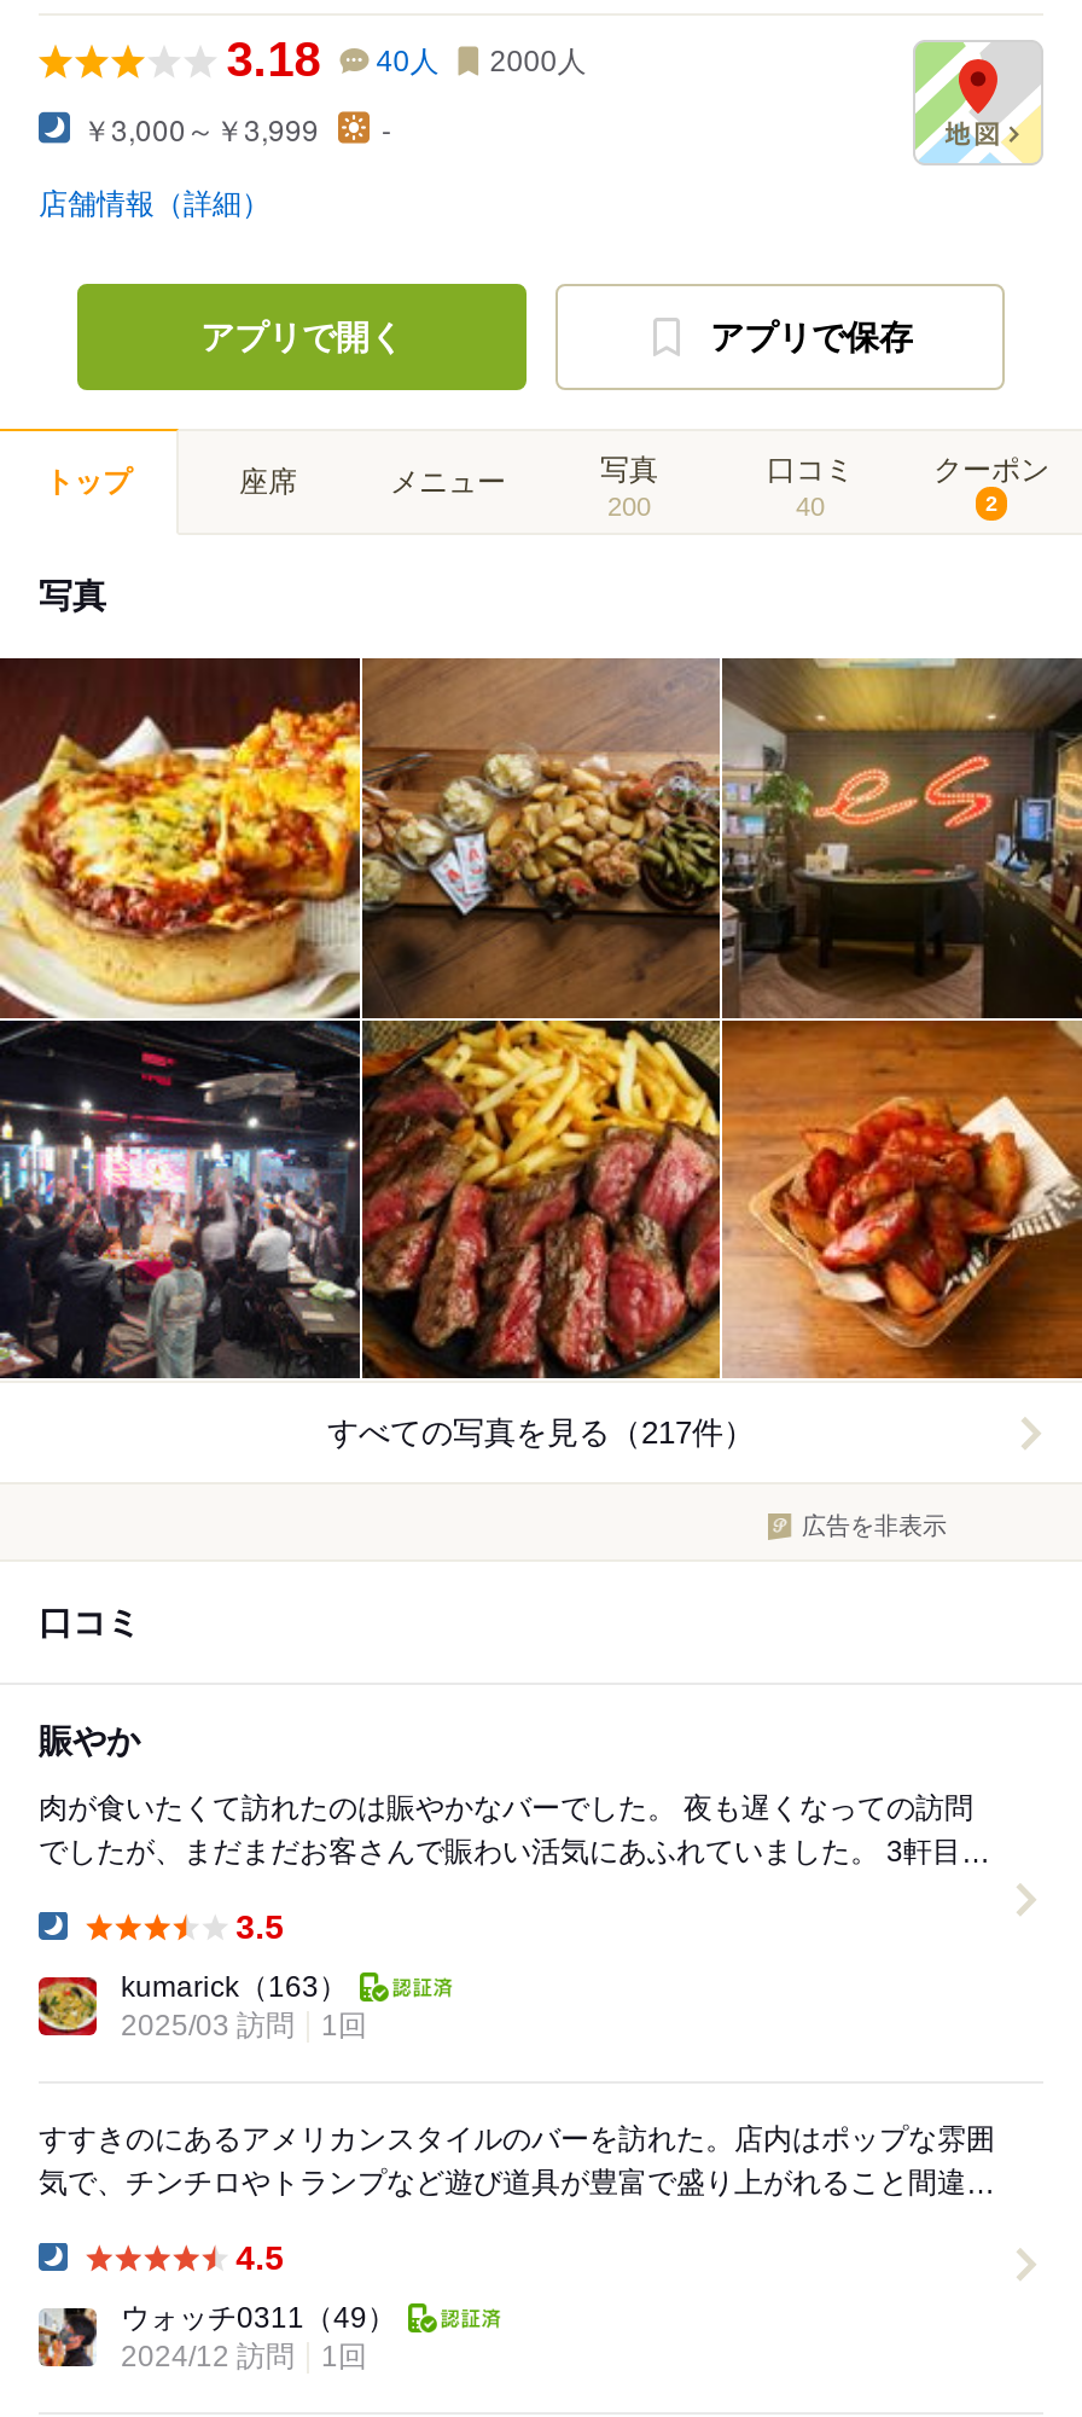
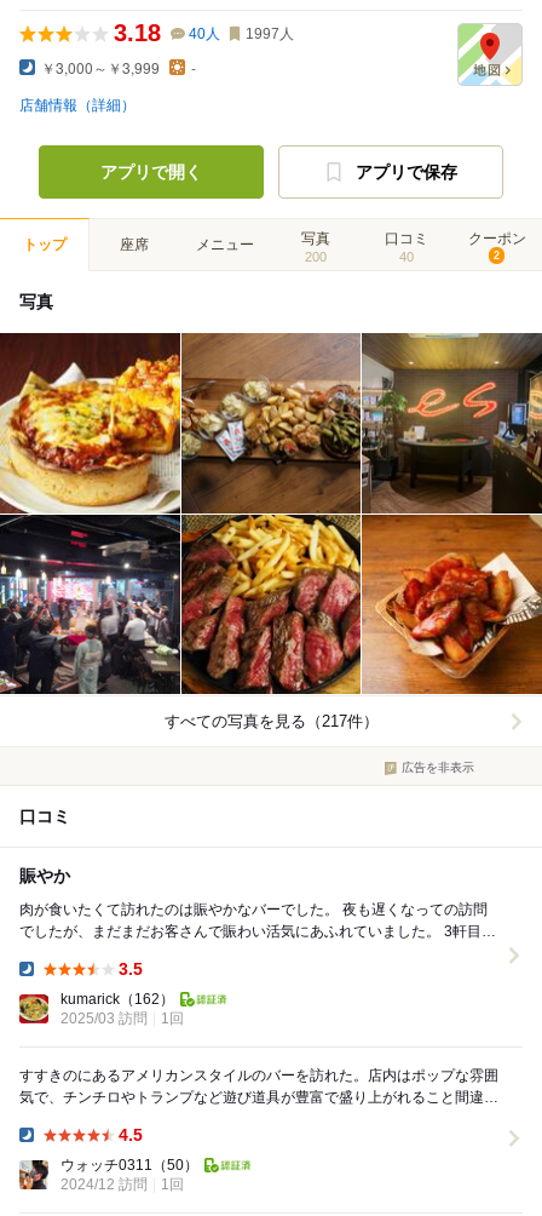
[227,33,586,86] 3.18 40人 2000人 -> [113,19,294,46] 3.18 40人 1997人
[121,1971,348,2005] kumarick（163） -> [60,991,174,1008] kumarick（162）
[121,2302,396,2336] ウォッチ0311（49） -> [60,1157,198,1174] ウォッチ0311（50）

